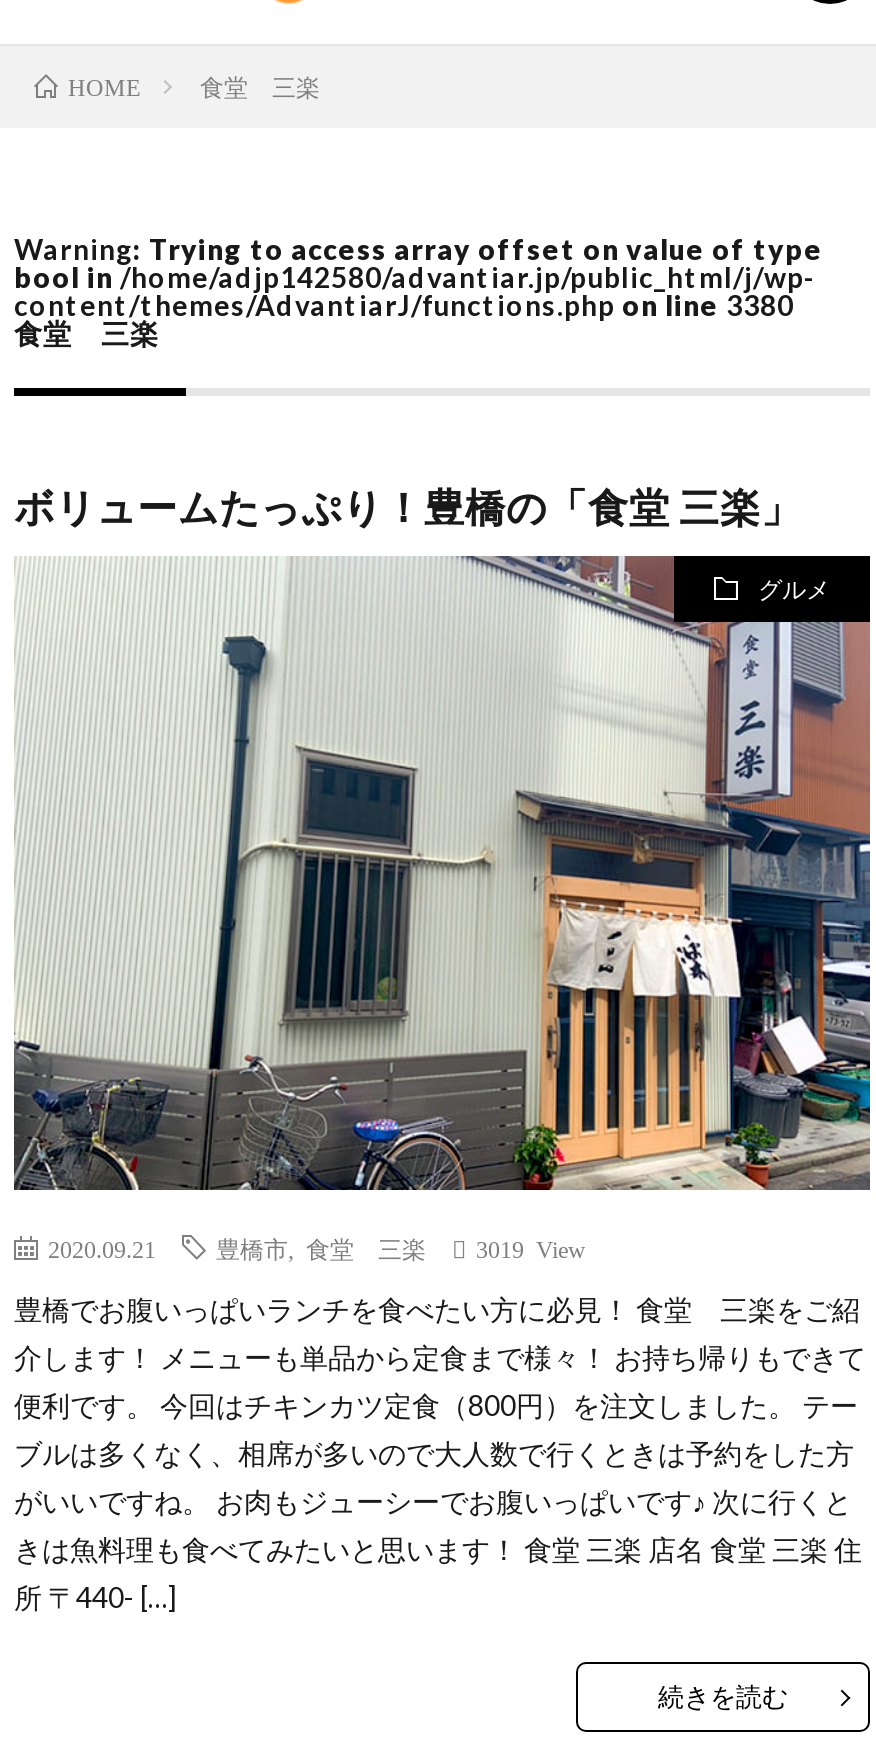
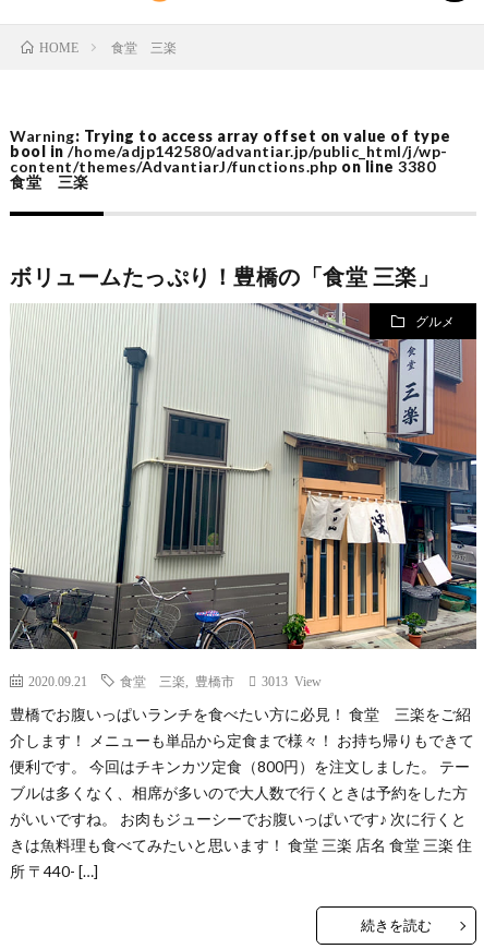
[216,1236,586,1260] 豊橋市,食堂 三楽 | 3019 View -> [120,674,322,687] 食堂 三楽,豊橋市 | 3013 View

